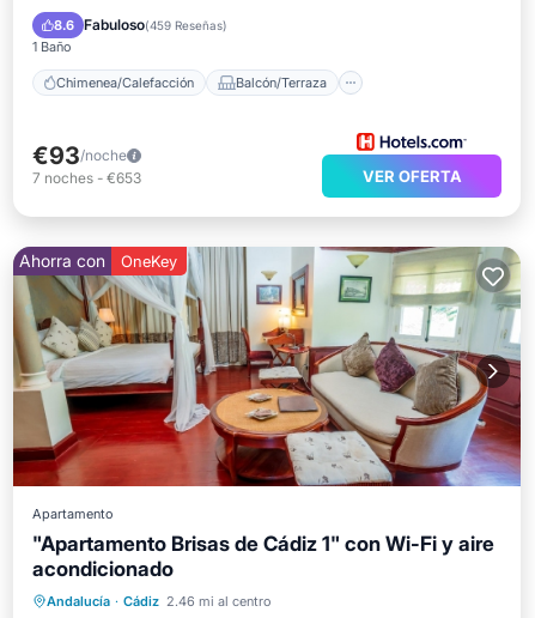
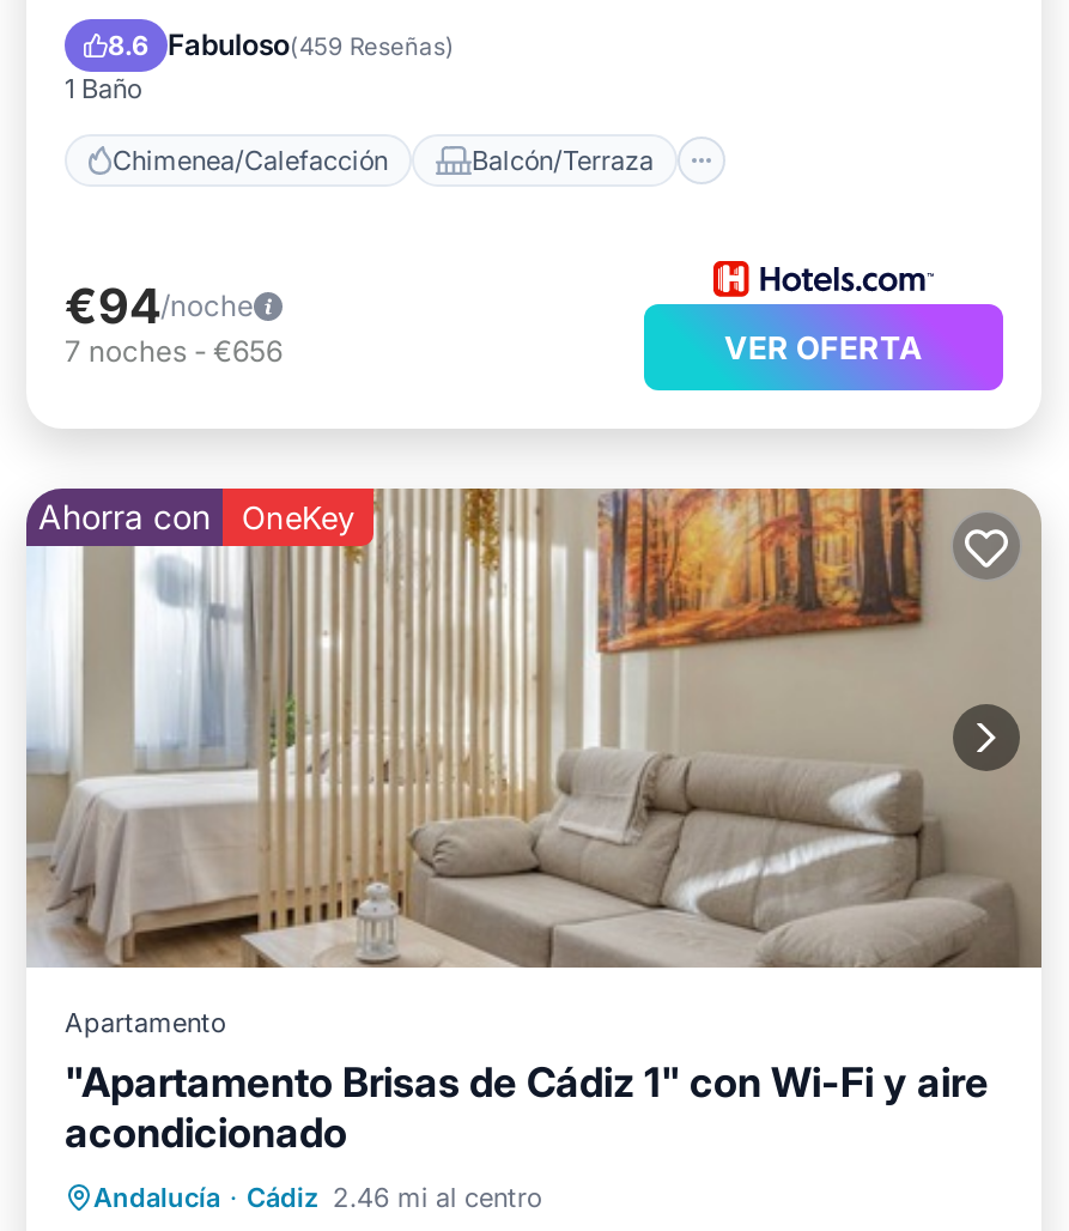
[32,141,127,170] €93/noche -> [65,278,254,335] €94/noche
[32,169,141,187] 7 noches - €653 -> [65,333,283,369] 7 noches - €656
[12,246,521,487] [image] -> [26,486,1044,970] [image]

